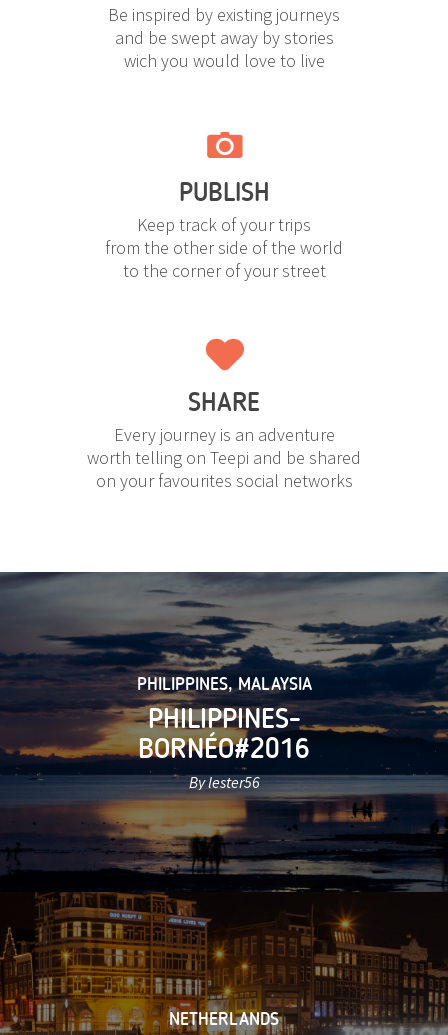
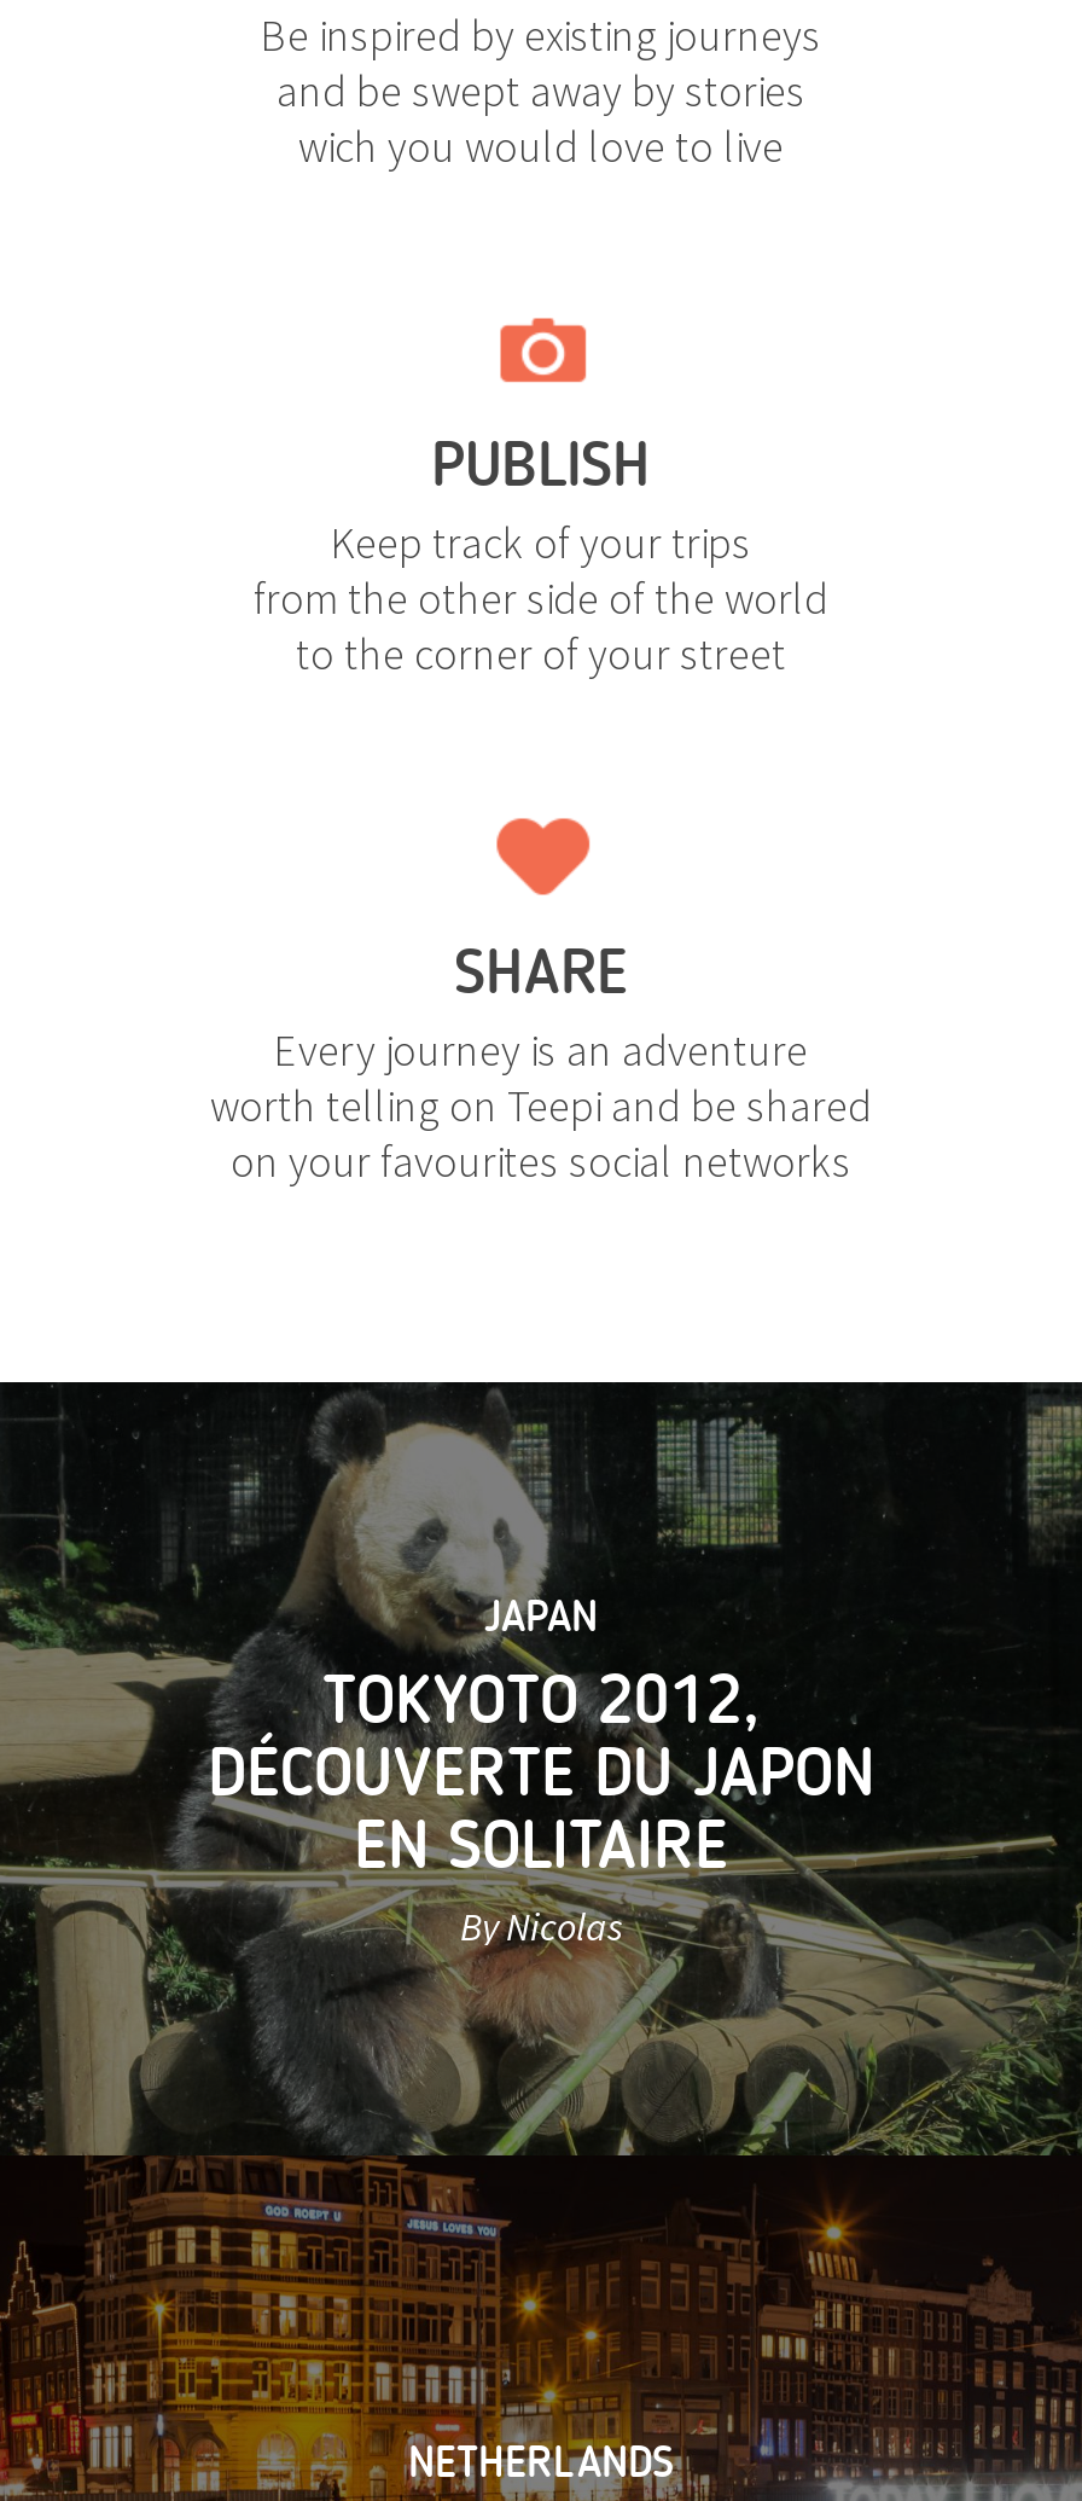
[3,572,445,892] [image] | PHILIPPINES, MALAYSIA | PHILIPPINES- | BORNÉO#2016 | By lester56 -> [7,1382,1075,2158] [image] | JAPAN | TOKYOTO 2012, | DÉCOUVERTE DU JAPON | EN SOLITAIRE | By Nicolas

